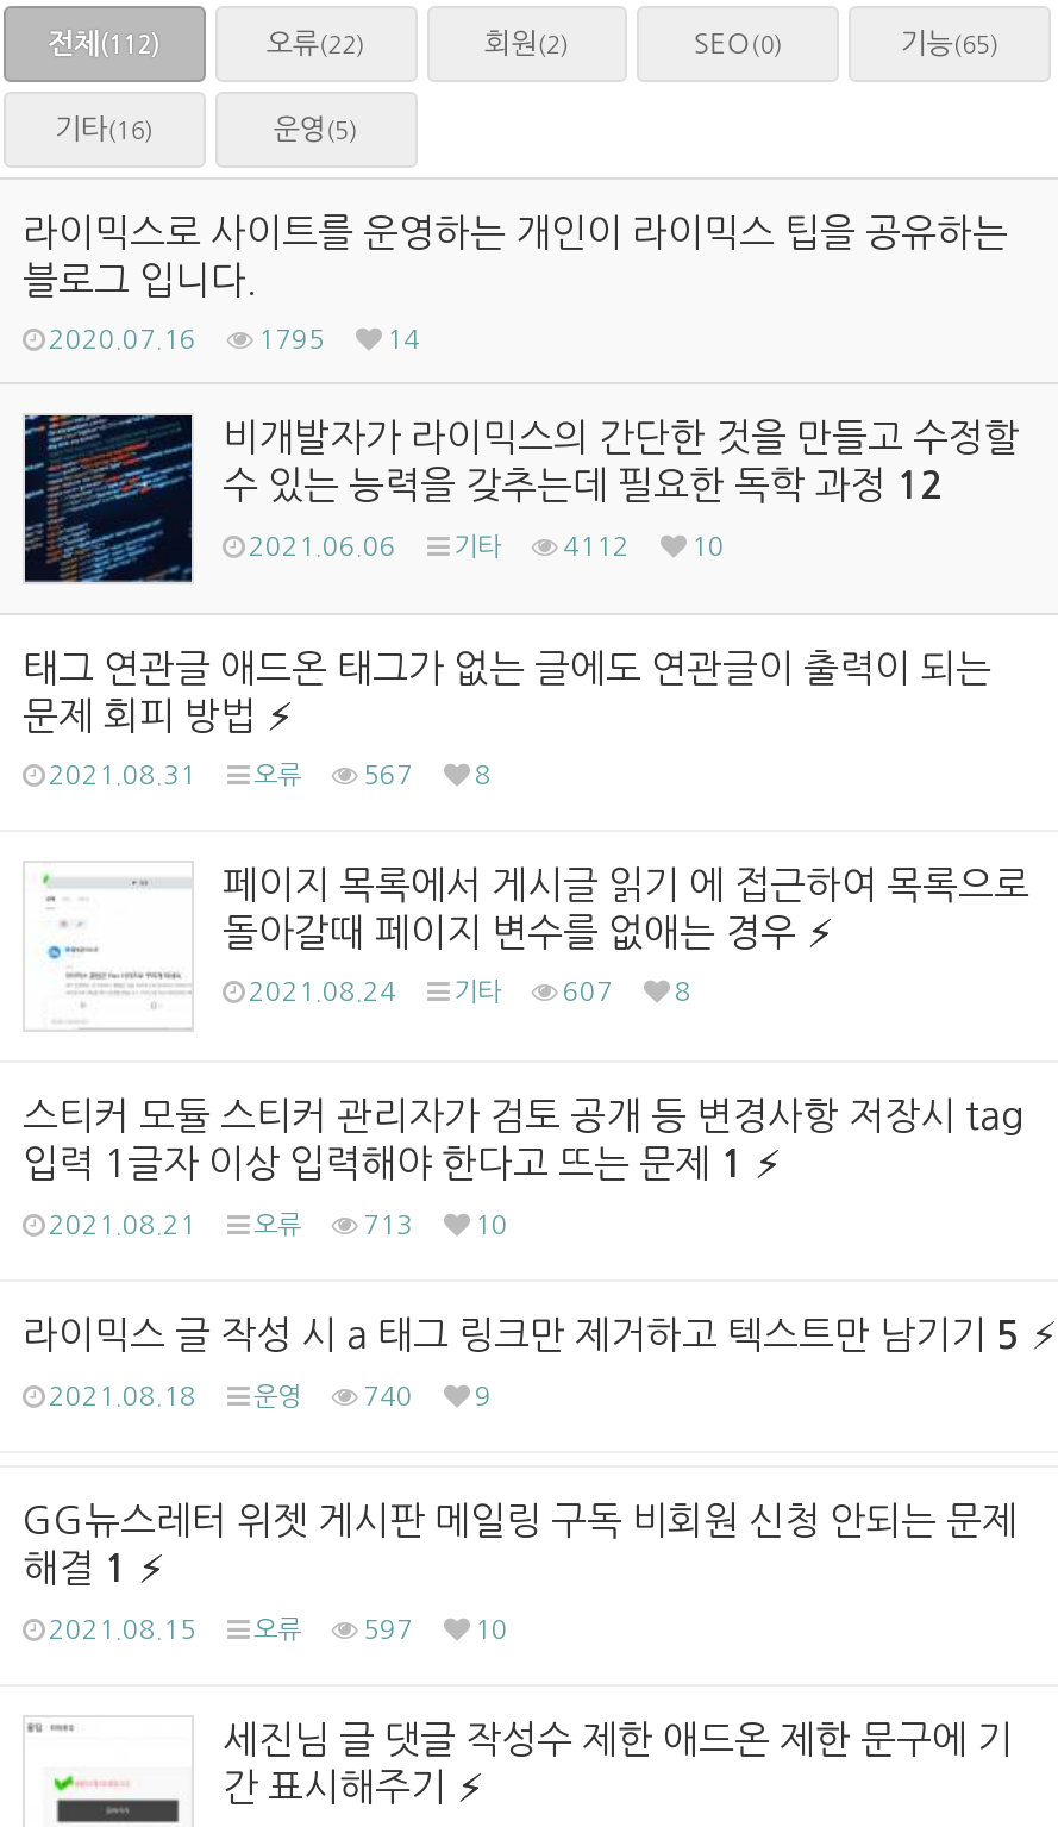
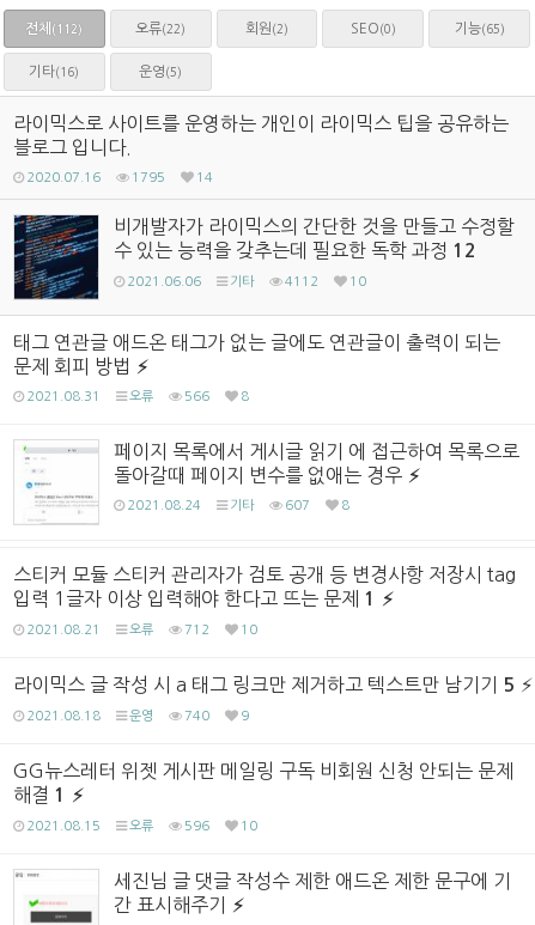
[363,764,413,790] 567 -> [184,391,209,404] 566
[363,1214,413,1240] 713 -> [184,624,209,637] 712
[363,1619,413,1645] 597 -> [184,820,209,833] 596

